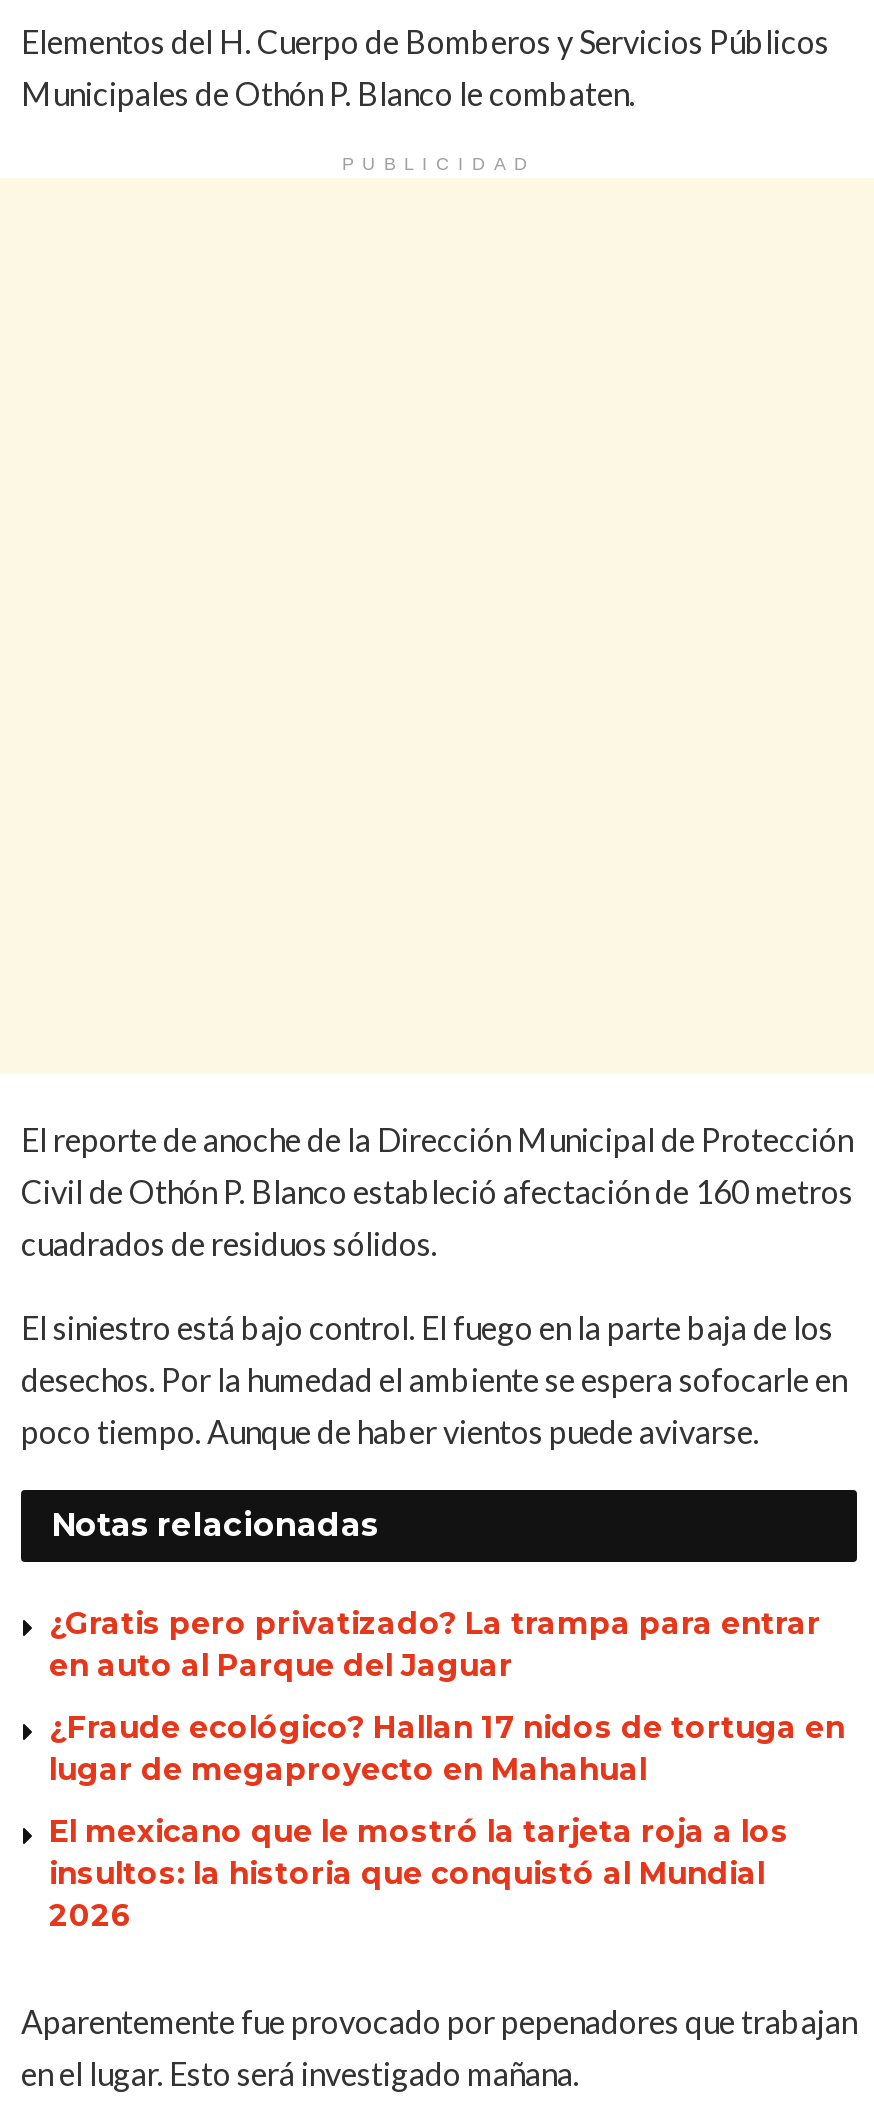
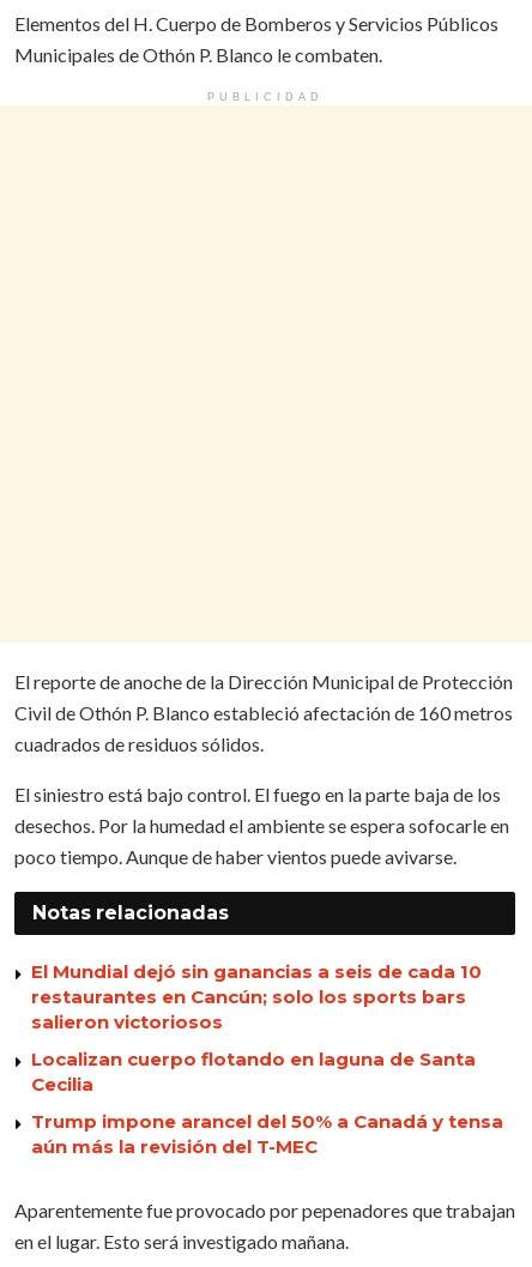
[49,1604,821,1684] ¿Gratis pero privatizado? La trampa para entrar | en auto al Parque del Jaguar -> [31,960,482,1033] El Mundial dejó sin ganancias a seis de cada 10 | restaurantes en Cancún; solo los sports bars | salieron victoriosos
[49,1708,845,1788] ¿Fraude ecológico? Hallan 17 nidos de tortuga en | lugar de megaproyecto en Mahahual -> [31,1047,476,1095] Localizan cuerpo flotando en laguna de Santa | Cecilia
[49,1812,789,1934] El mexicano que le mostró la tarjeta roja a los | insultos: la historia que conquistó al Mundial | 2026 -> [31,1110,503,1158] Trump impone arancel del 50% a Canadá y tensa | aún más la revisión del T-MEC

